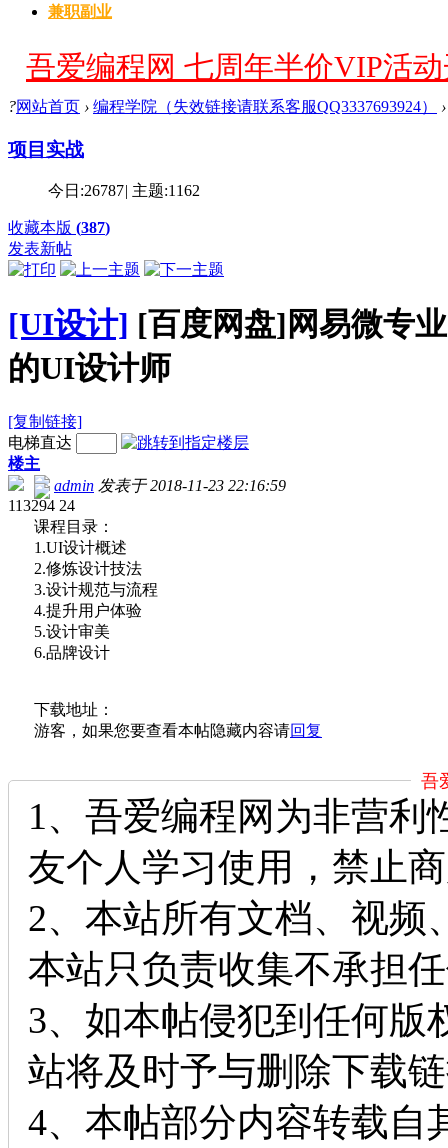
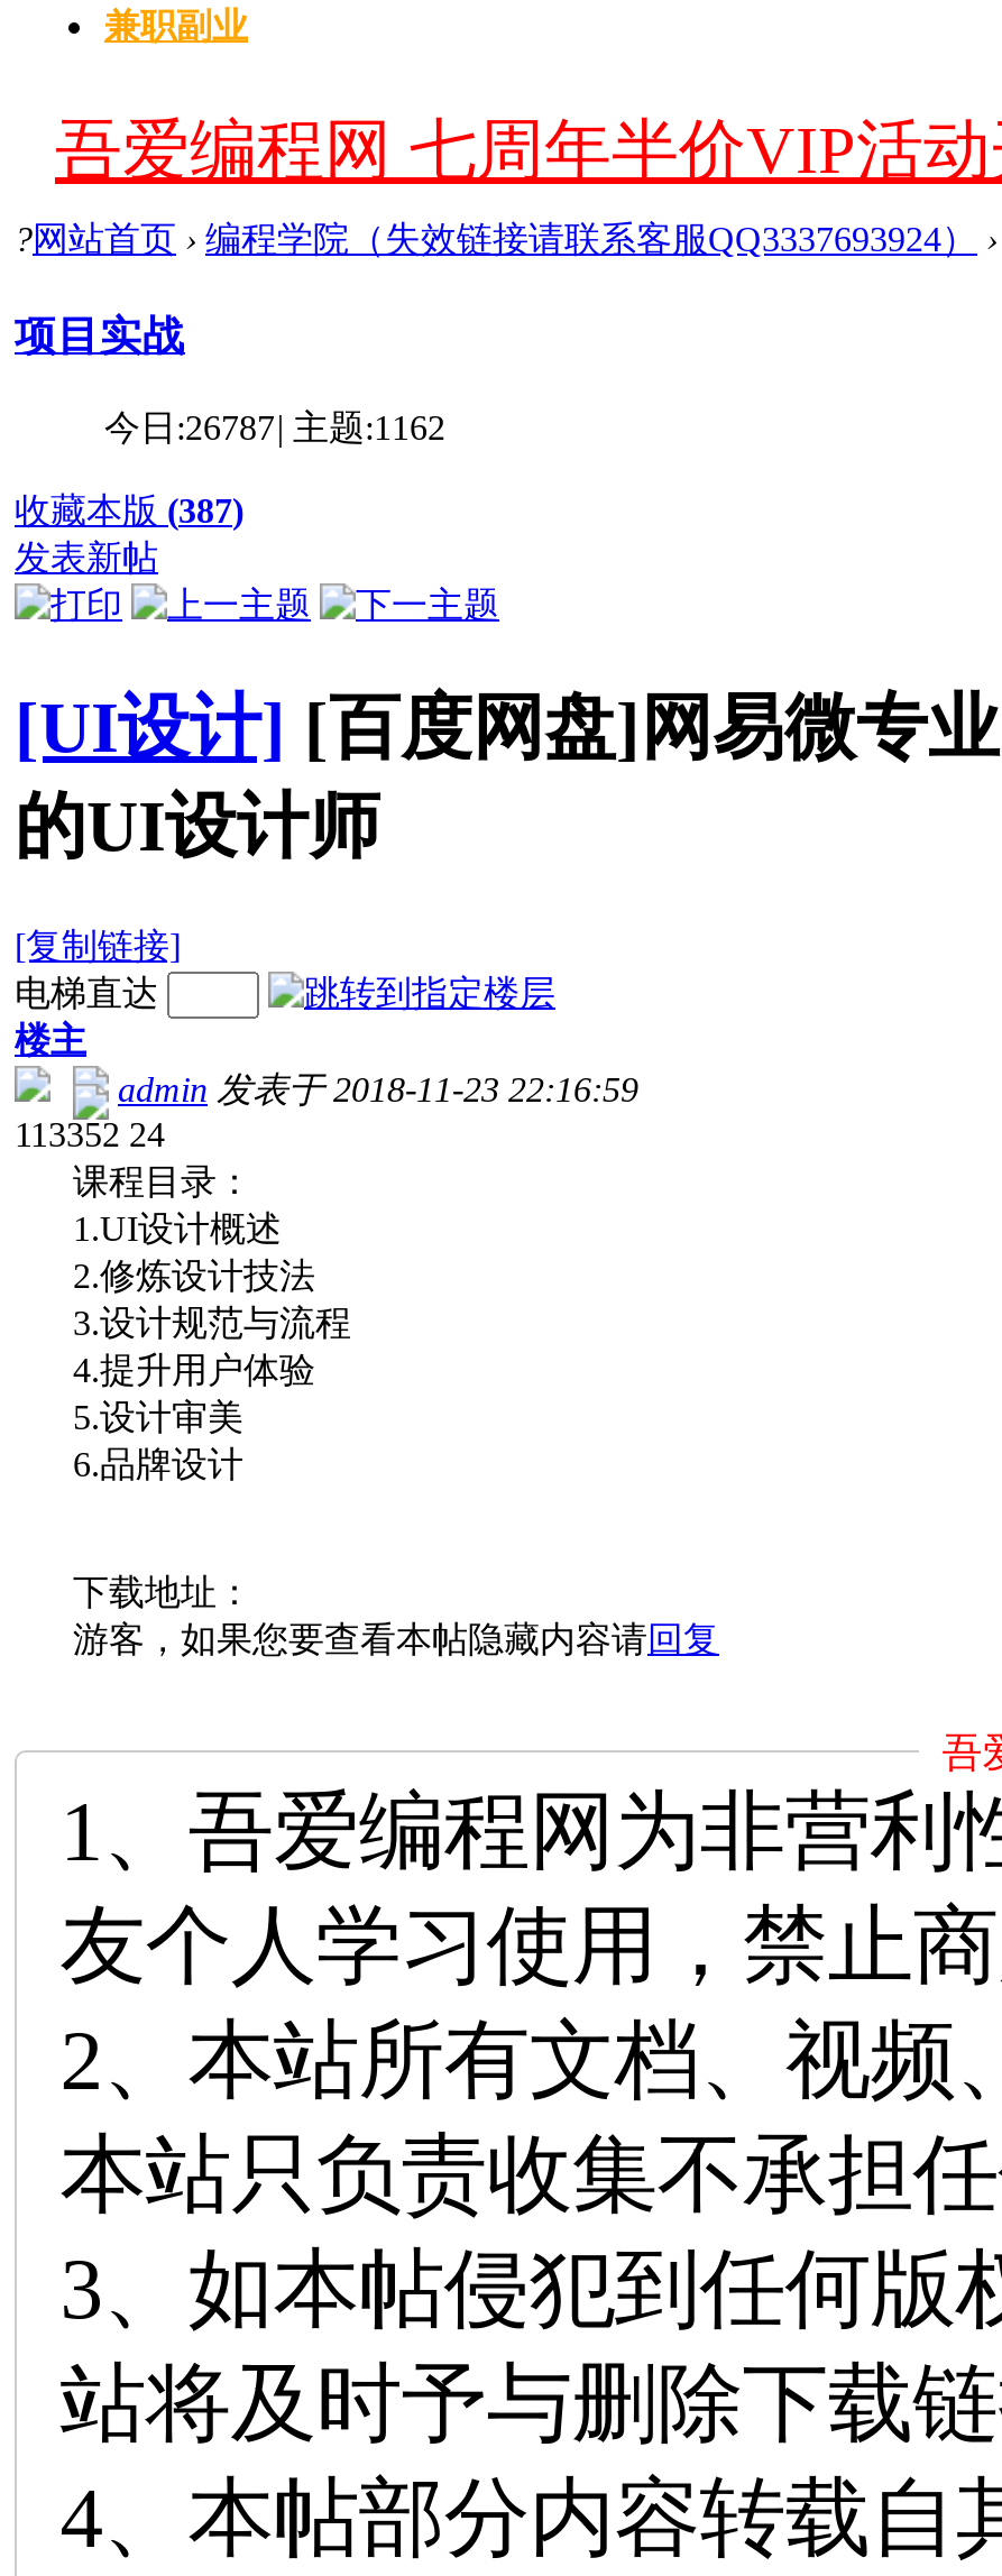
[8,497,75,514] 113294 24 -> [15,1116,165,1154] 113352 24

